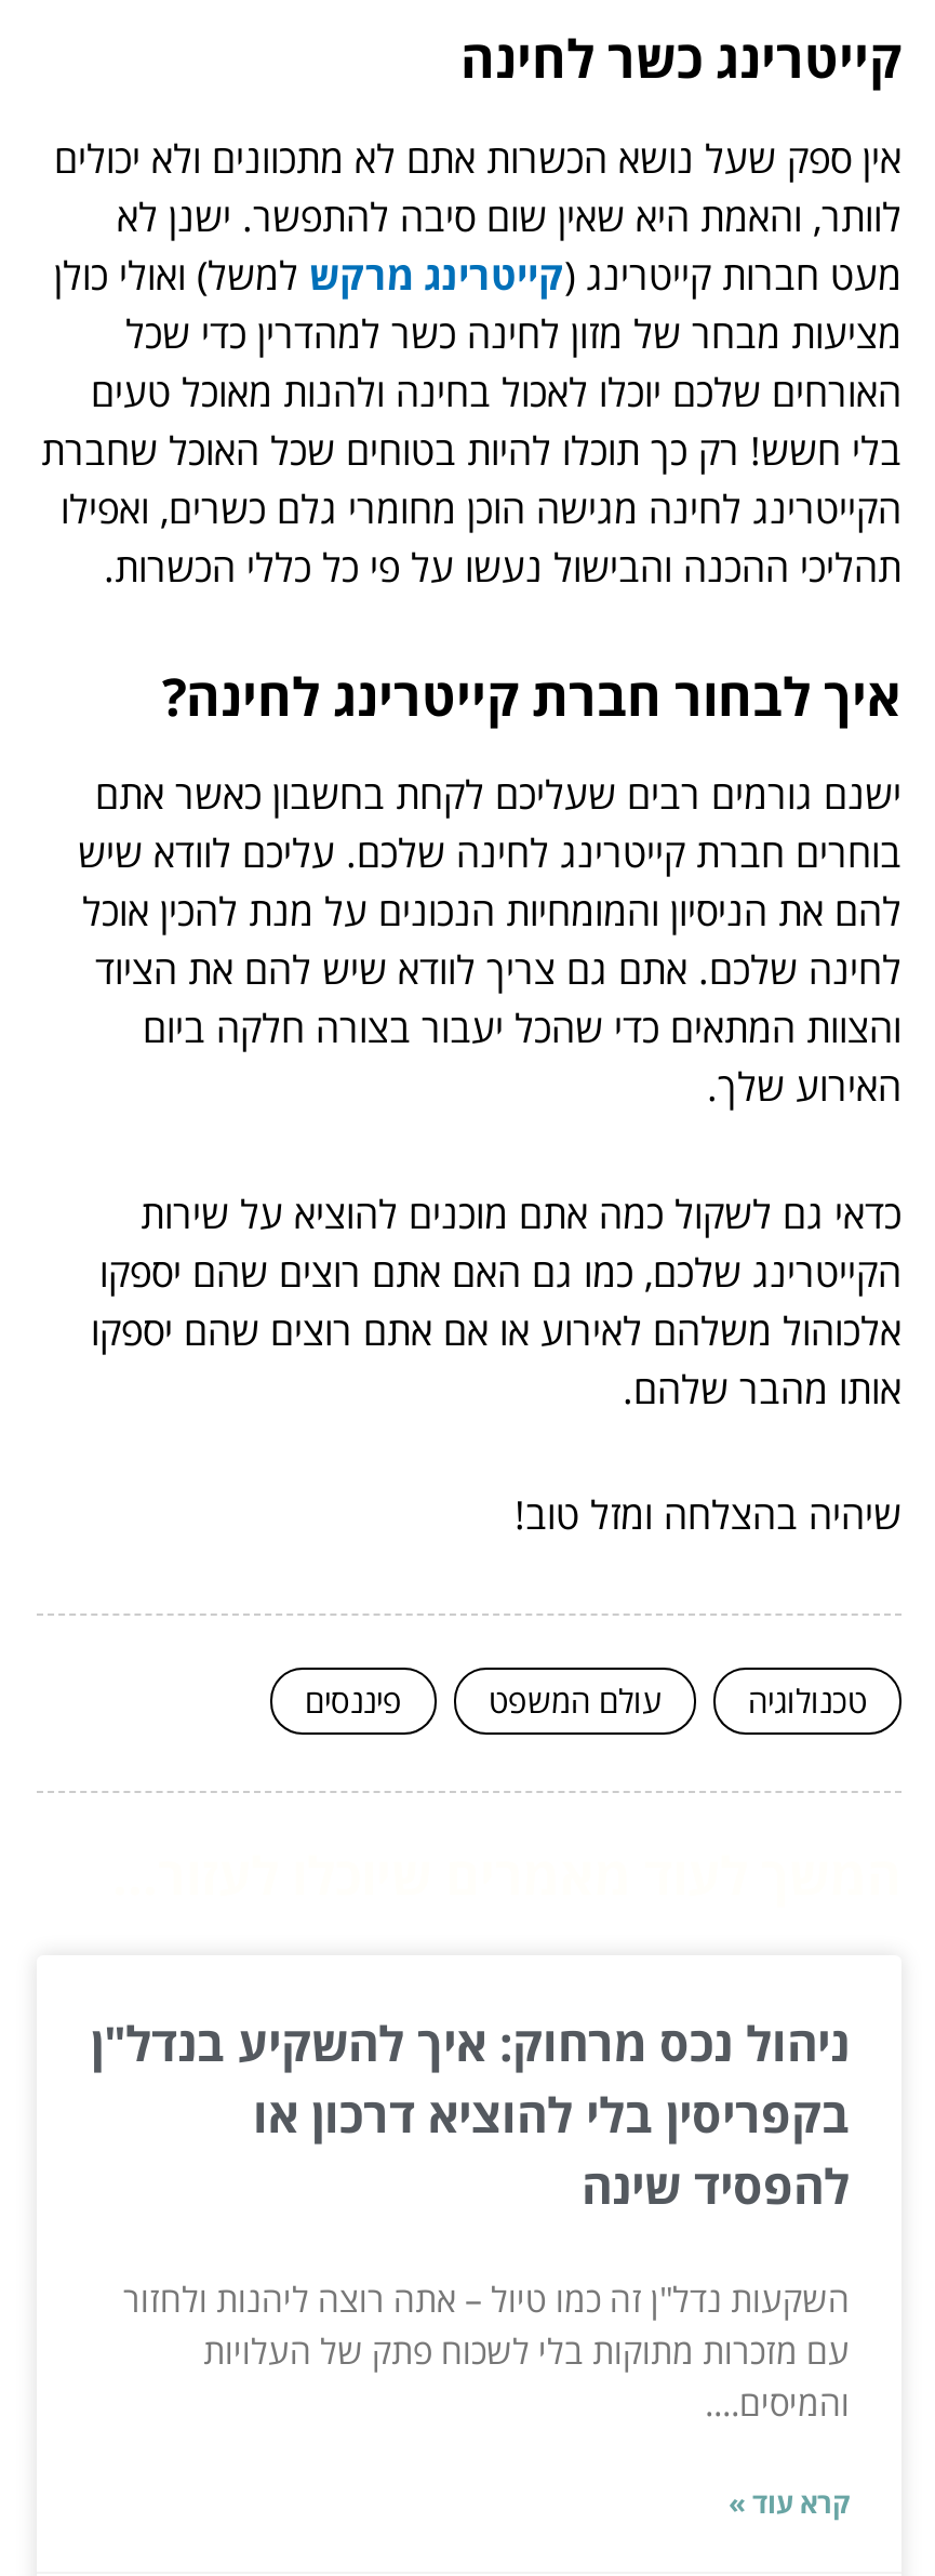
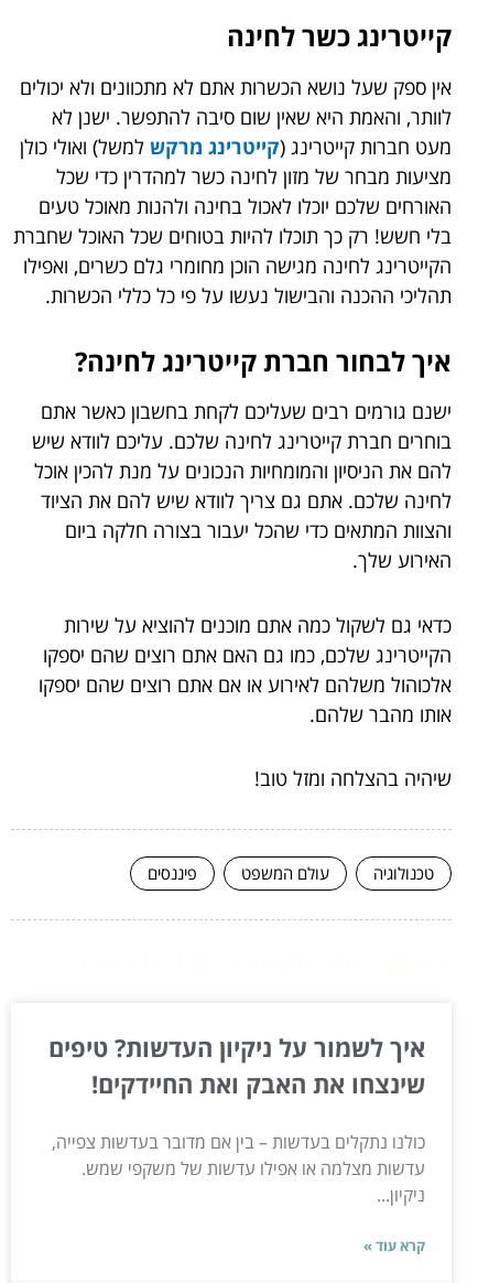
[91,2009,850,2217] ניהול נכס מרחוק: איך להשקיע בנדל"ן | בקפריסין בלי להוציא דרכון או | להפסיד שינה -> [48,1031,425,1100] איך לשמור על ניקיון העדשות? טיפים | שינצחו את האבק ואת החיידקים!
[123,2275,850,2427] השקעות נדל"ן זה כמו טיול – אתה רוצה ליהנות ולחזור | עם מזכרות מתוקות בלי לשכוח פתק של העלויות | והמיסים.... -> [52,1130,425,1207] כולנו נתקלים בעדשות – בין אם מדובר בעדשות צפייה, | עדשות מצלמה או אפילו עדשות של משקפי שמש. | ניקיון...

